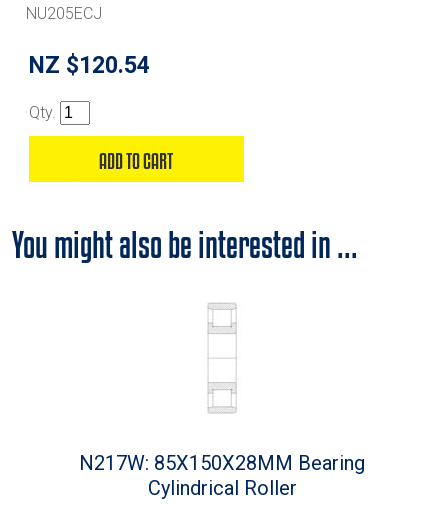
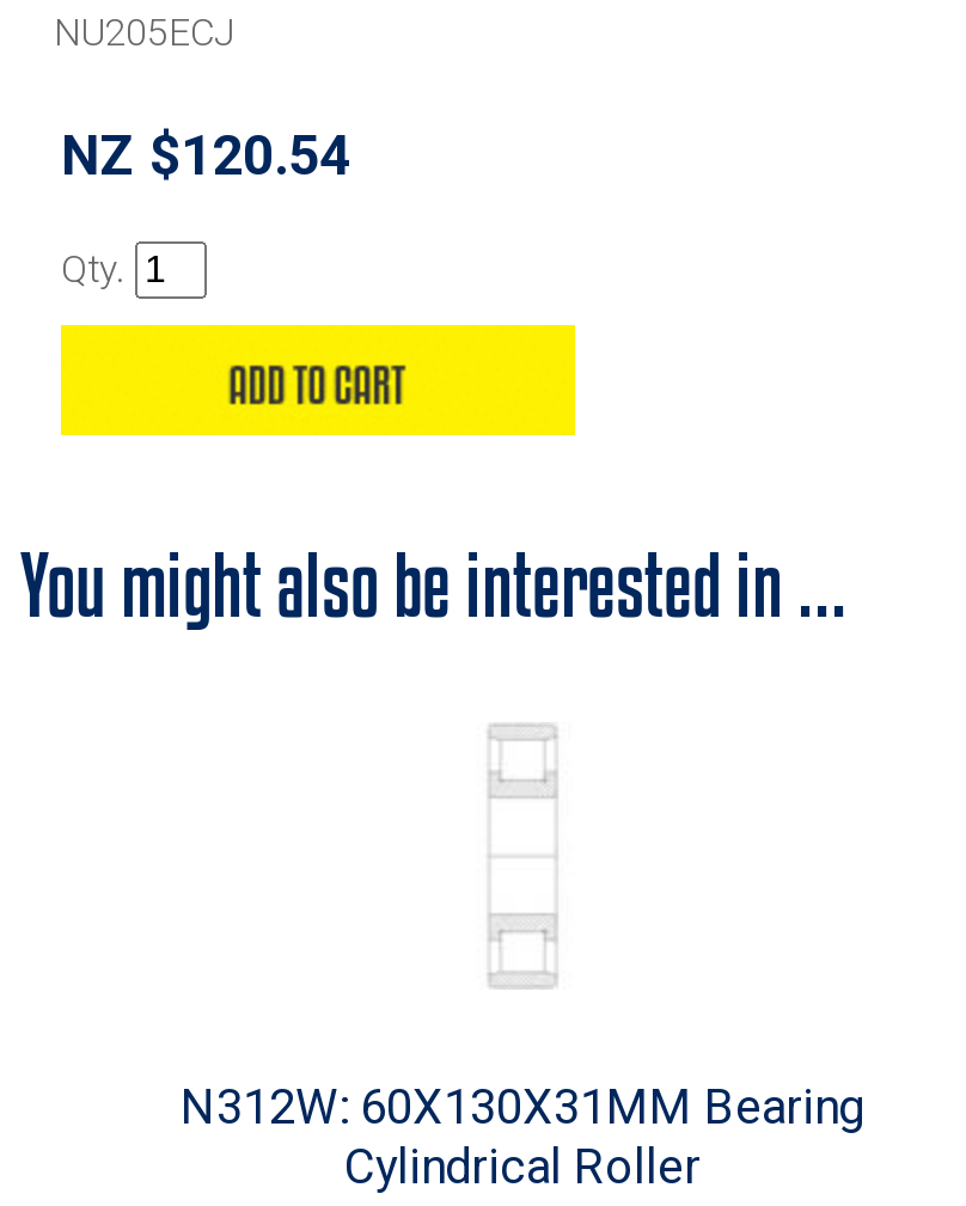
[79,451,365,475] N217W: 85X150X28MM Bearing -> [181,1078,864,1135] N312W: 60X130X31MM Bearing

